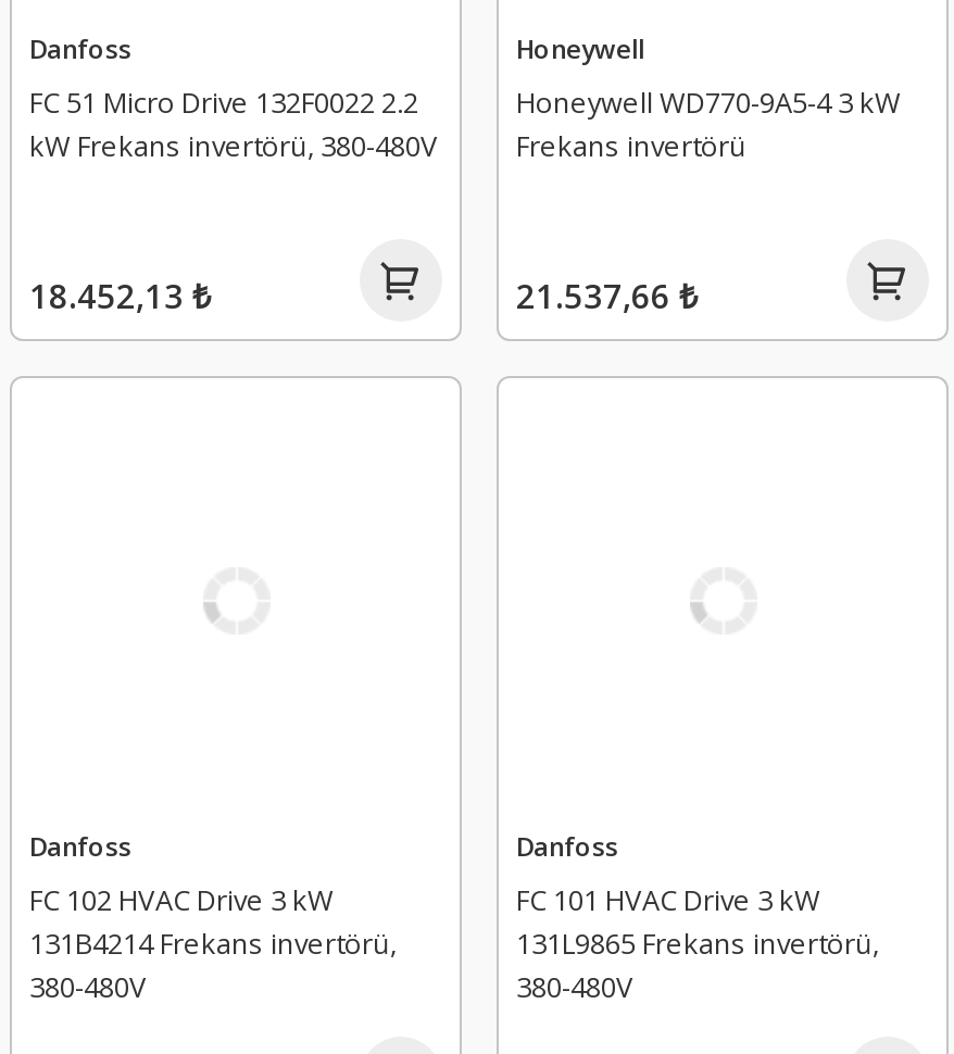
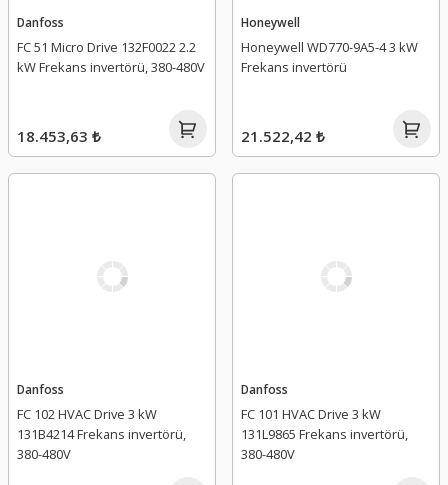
[29,274,212,317] 18.452,13 ₺ -> [17,126,101,146] 18.453,63 ₺
[516,274,699,317] 21.537,66 ₺ -> [241,126,325,146] 21.522,42 ₺

